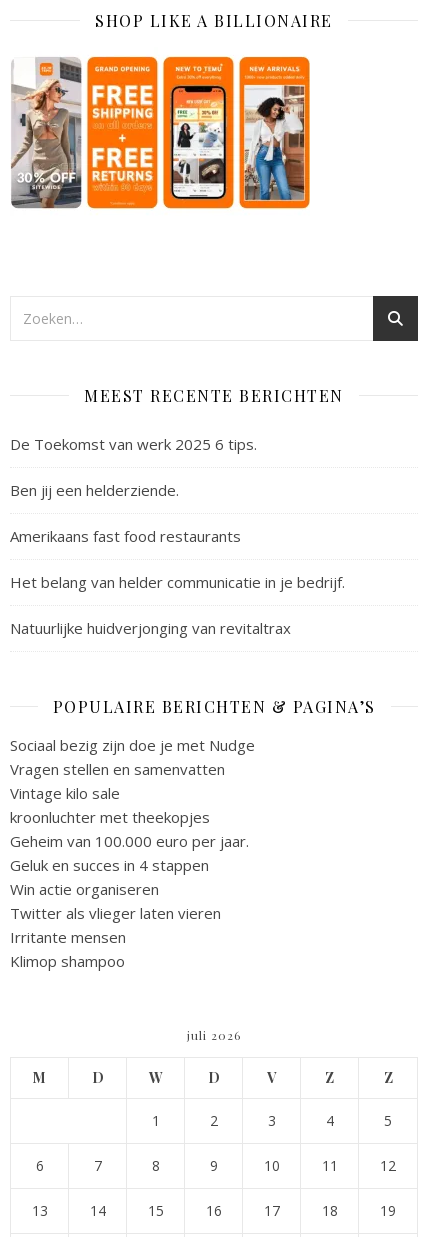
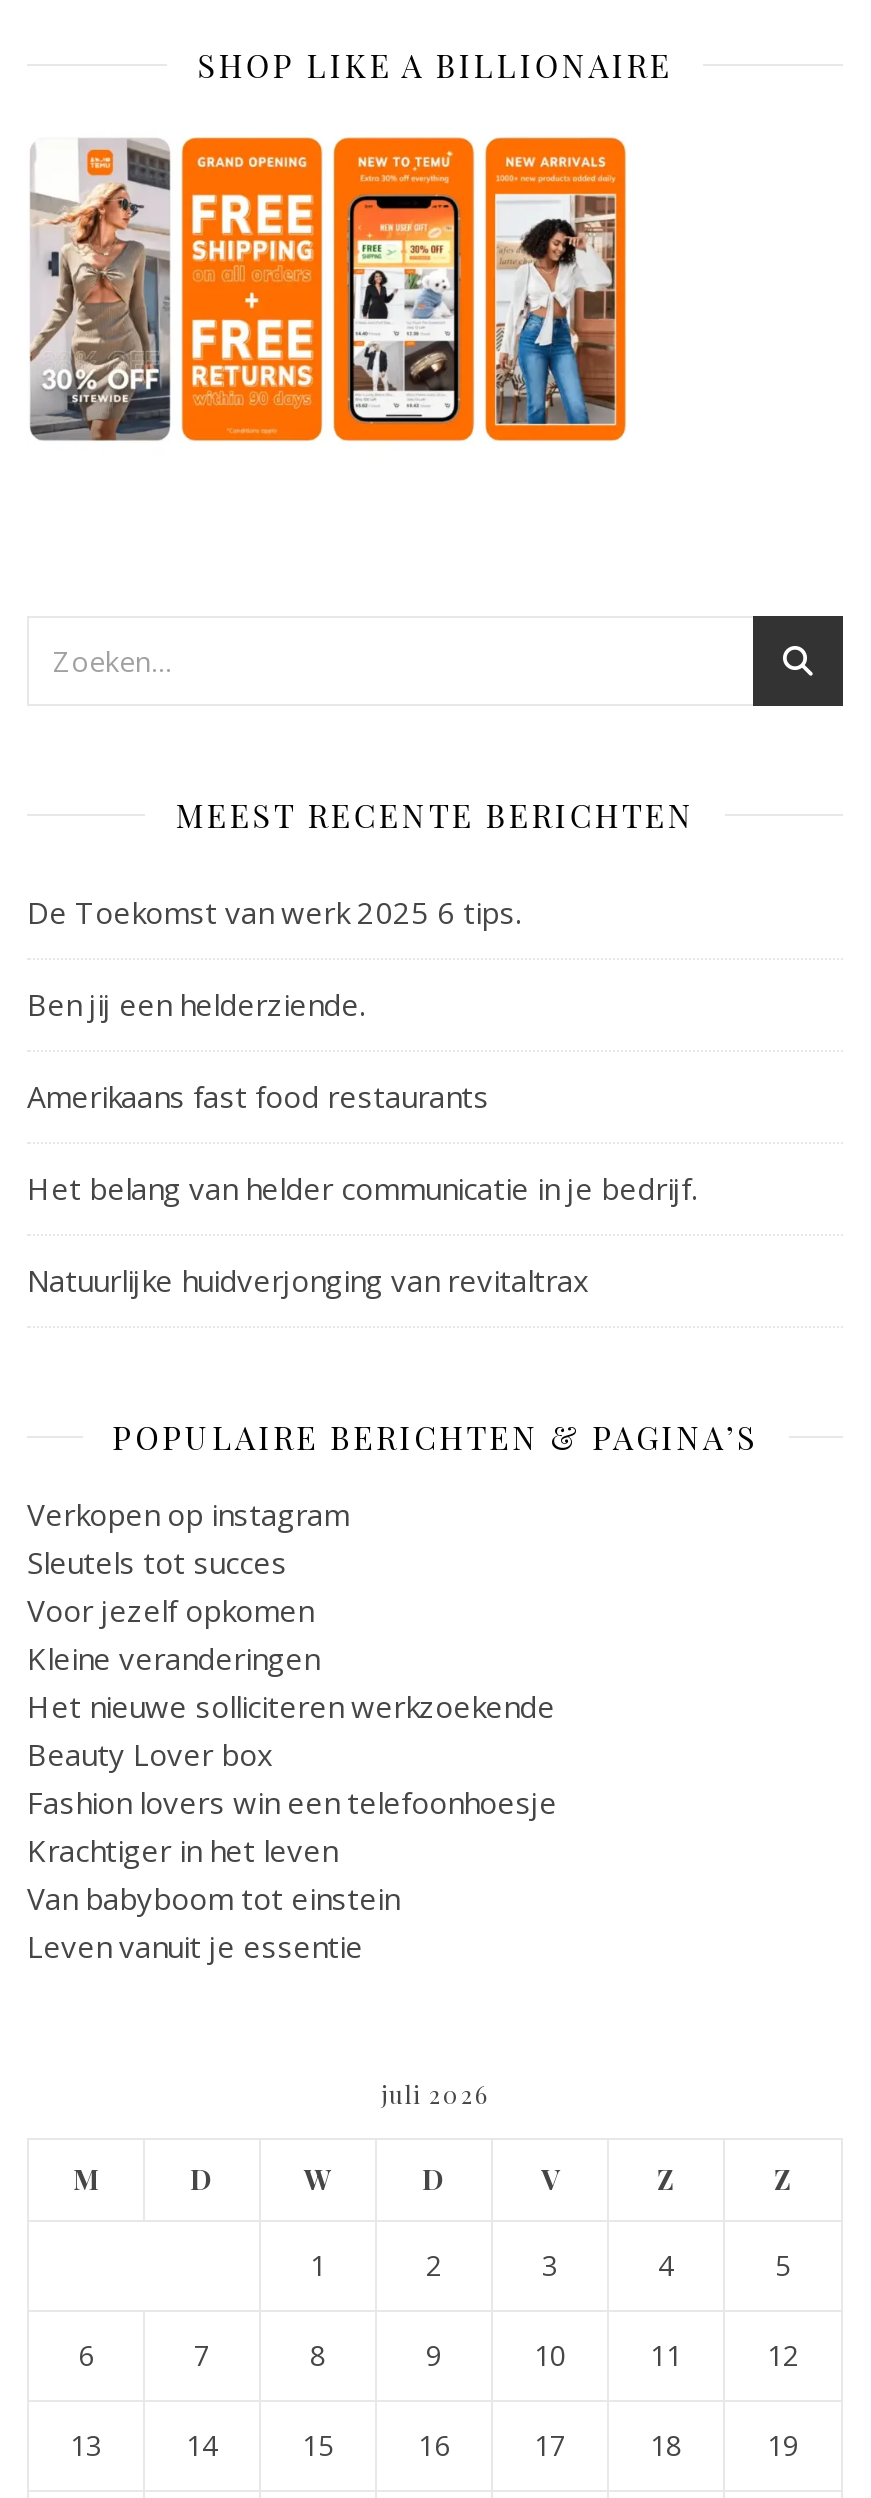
[10,735,255,971] Sociaal bezig zijn doe je met Nudge | Vragen stellen en samenvatten | Vintage kilo sale | kroonluchter met theekopjes | Geheim van 100.000 euro per jaar. | Geluk en succes in 4 stappen | Win actie organiseren | Twitter als vlieger laten vieren | Irritante mensen | Klimop shampoo -> [27,1493,557,1965] Verkopen op instagram | Sleutels tot succes | Voor jezelf opkomen | Kleine veranderingen | Het nieuwe solliciteren werkzoekende | Beauty Lover box | Fashion lovers win een telefoonhoesje | Krachtiger in het leven | Van babyboom tot einstein | Leven vanuit je essentie

